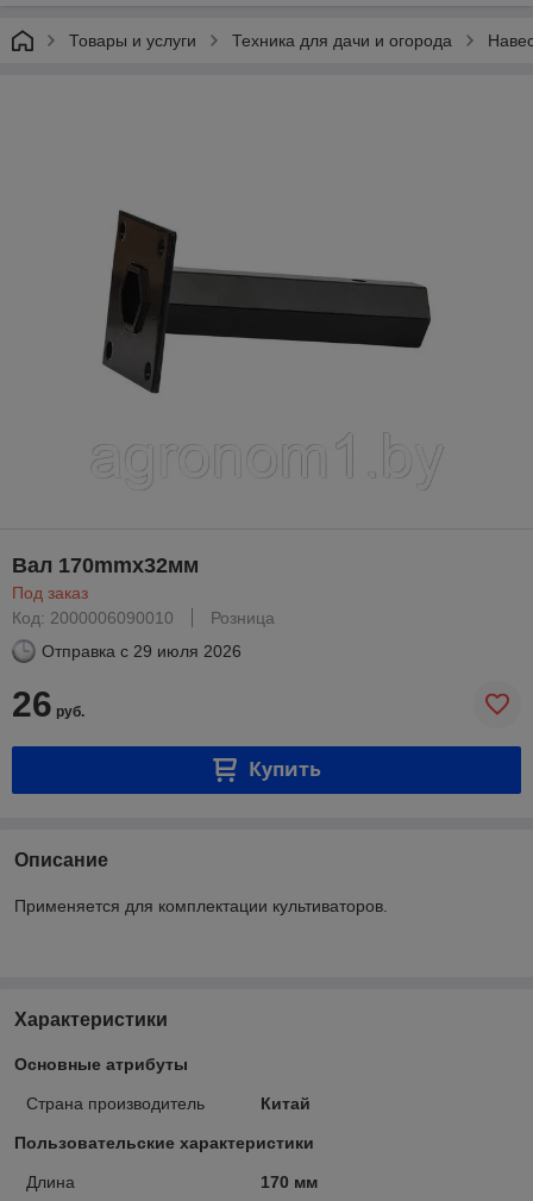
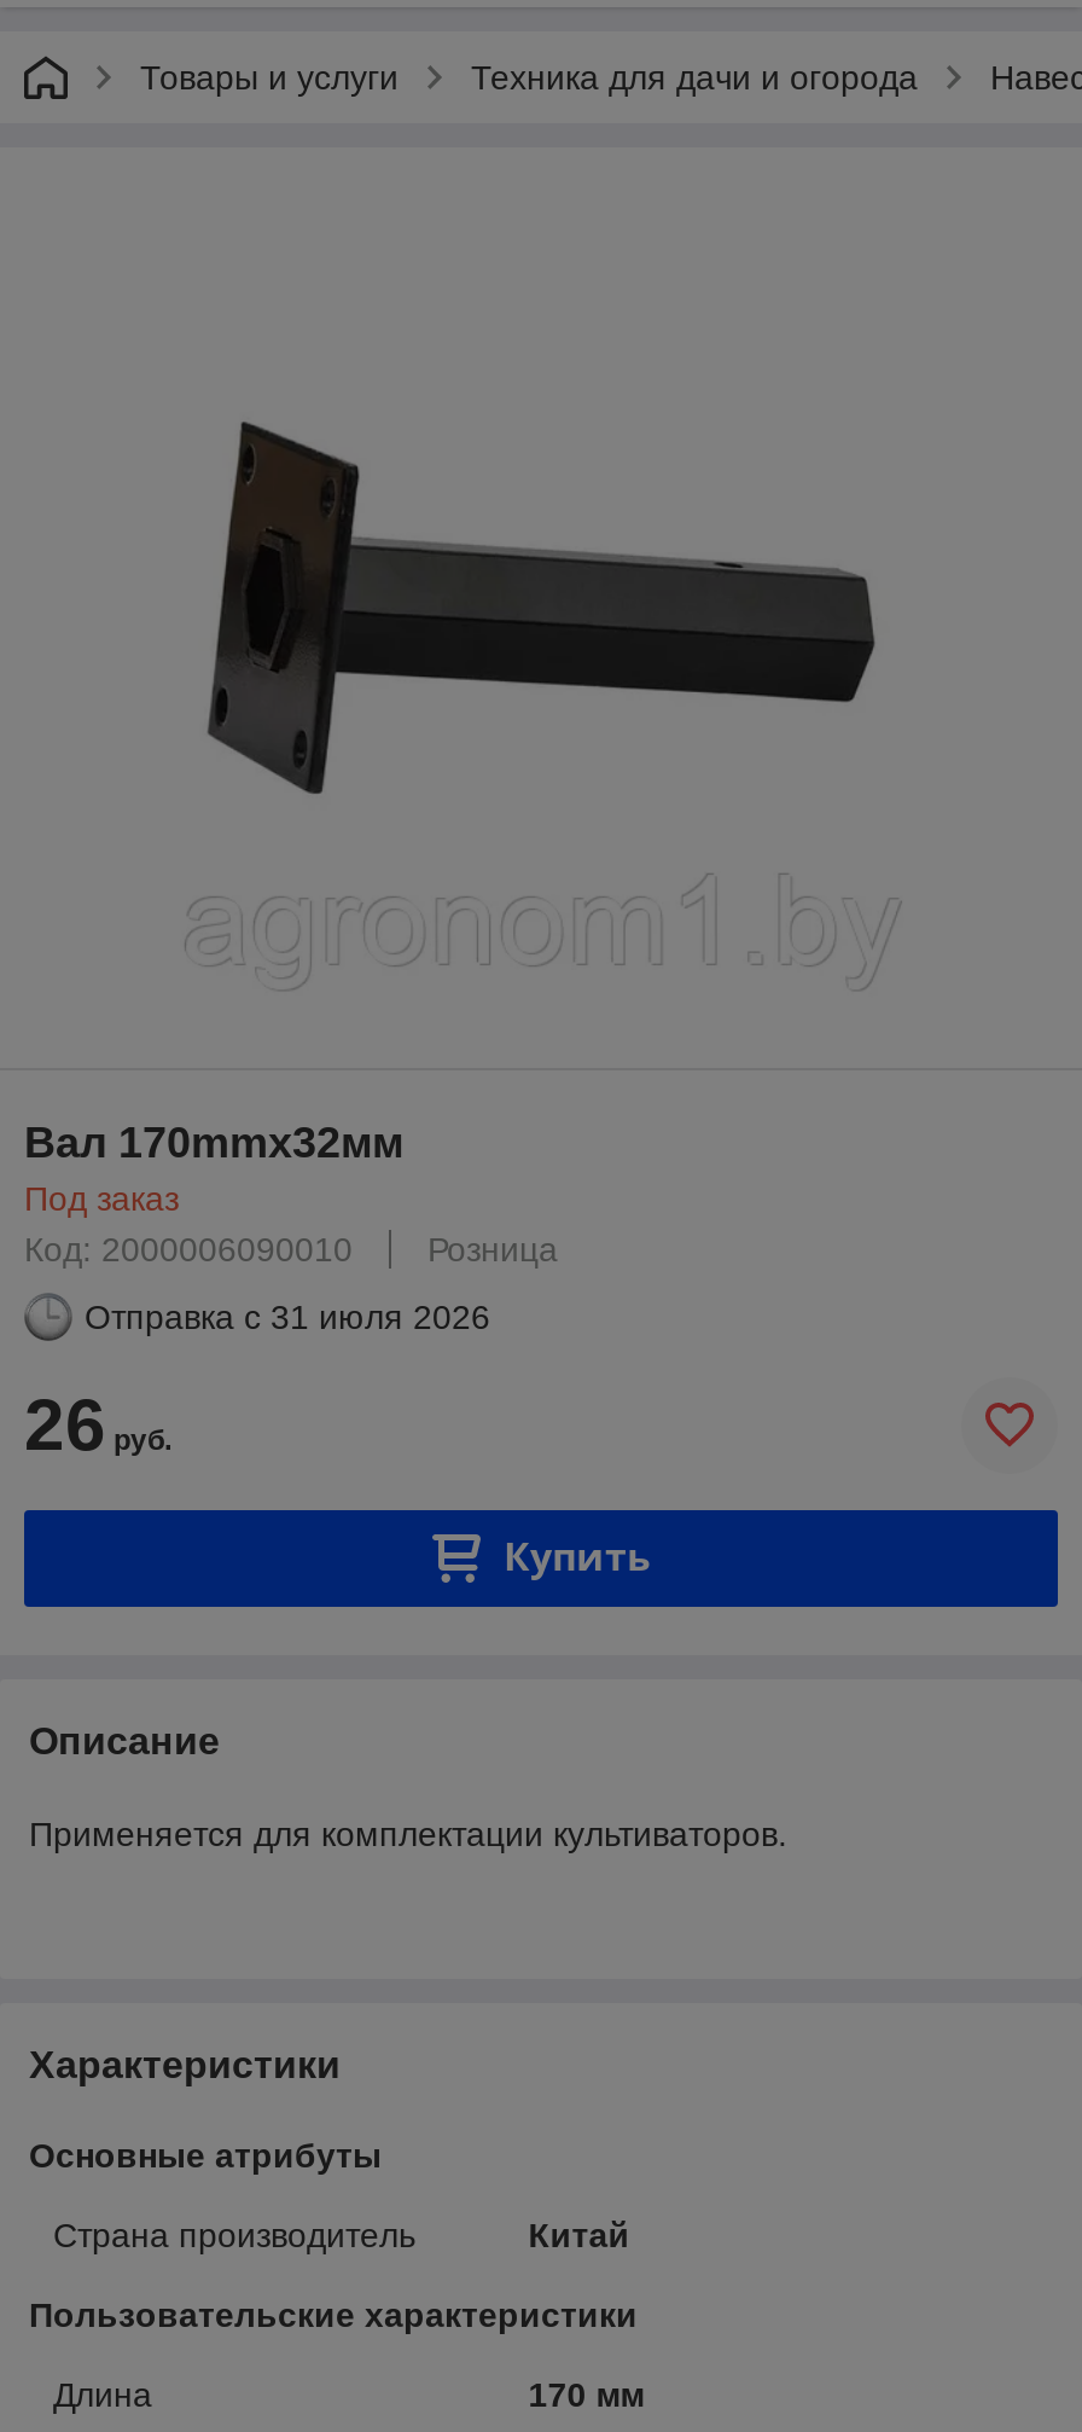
[42,641,242,660] Отправка с 29 июля 2026 -> [85,1297,490,1336] Отправка с 31 июля 2026

